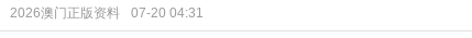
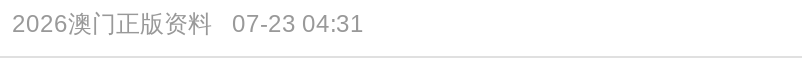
[10,5,204,21] 2026澳门正版资料 07-20 04:31 -> [12,10,364,38] 2026澳门正版资料 07-23 04:31

